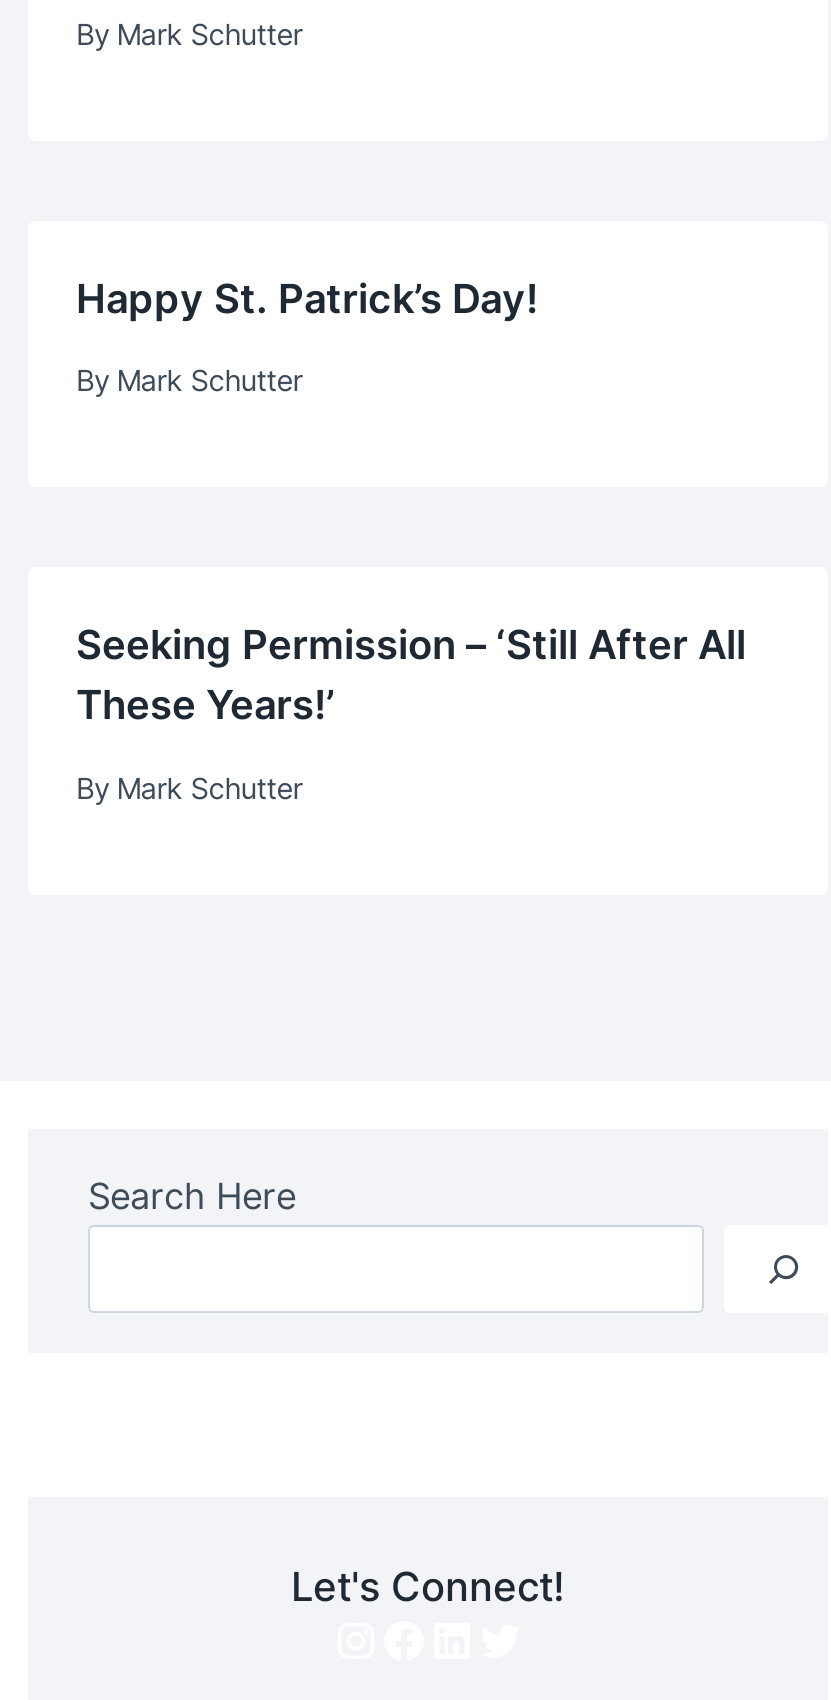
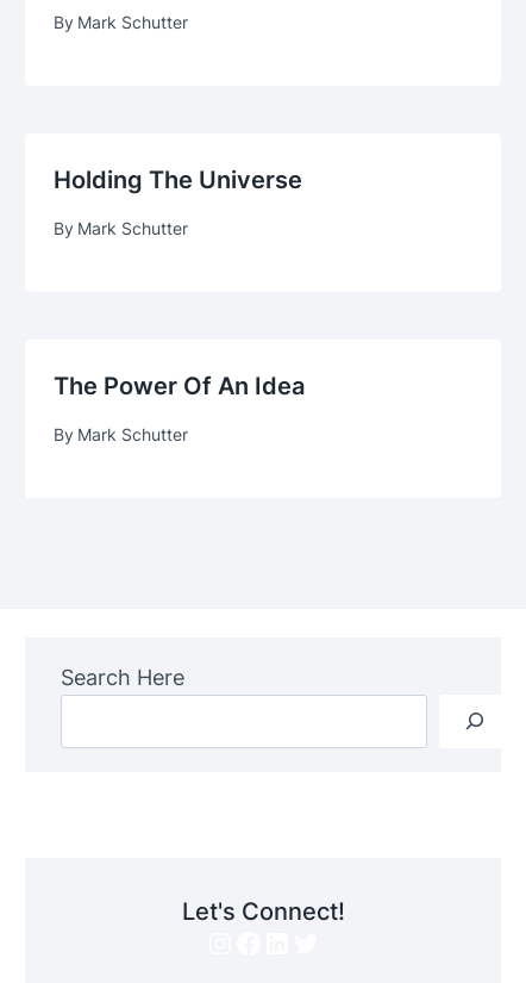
[76,275,538,323] Happy St. Patrick’s Day! -> [54,165,302,194] Holding The Universe
[76,622,746,730] Seeking Permission – ‘Still After All | These Years!’ -> [54,372,305,400] The Power Of An Idea

